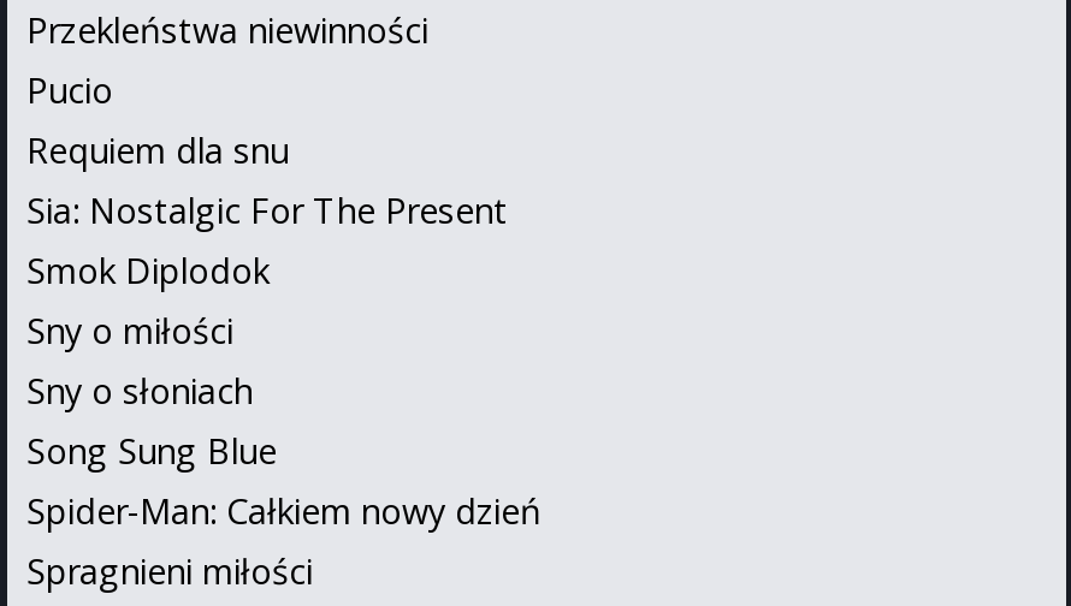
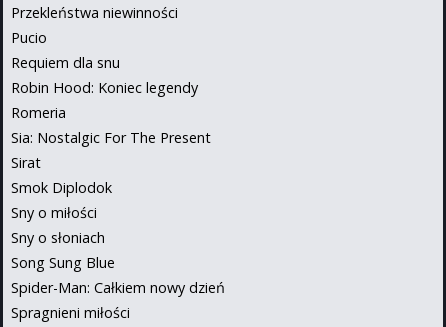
none -> [11,78,198,122] Robin Hood: Koniec legendy | Romeria
none -> [11,153,41,172] Sirat

